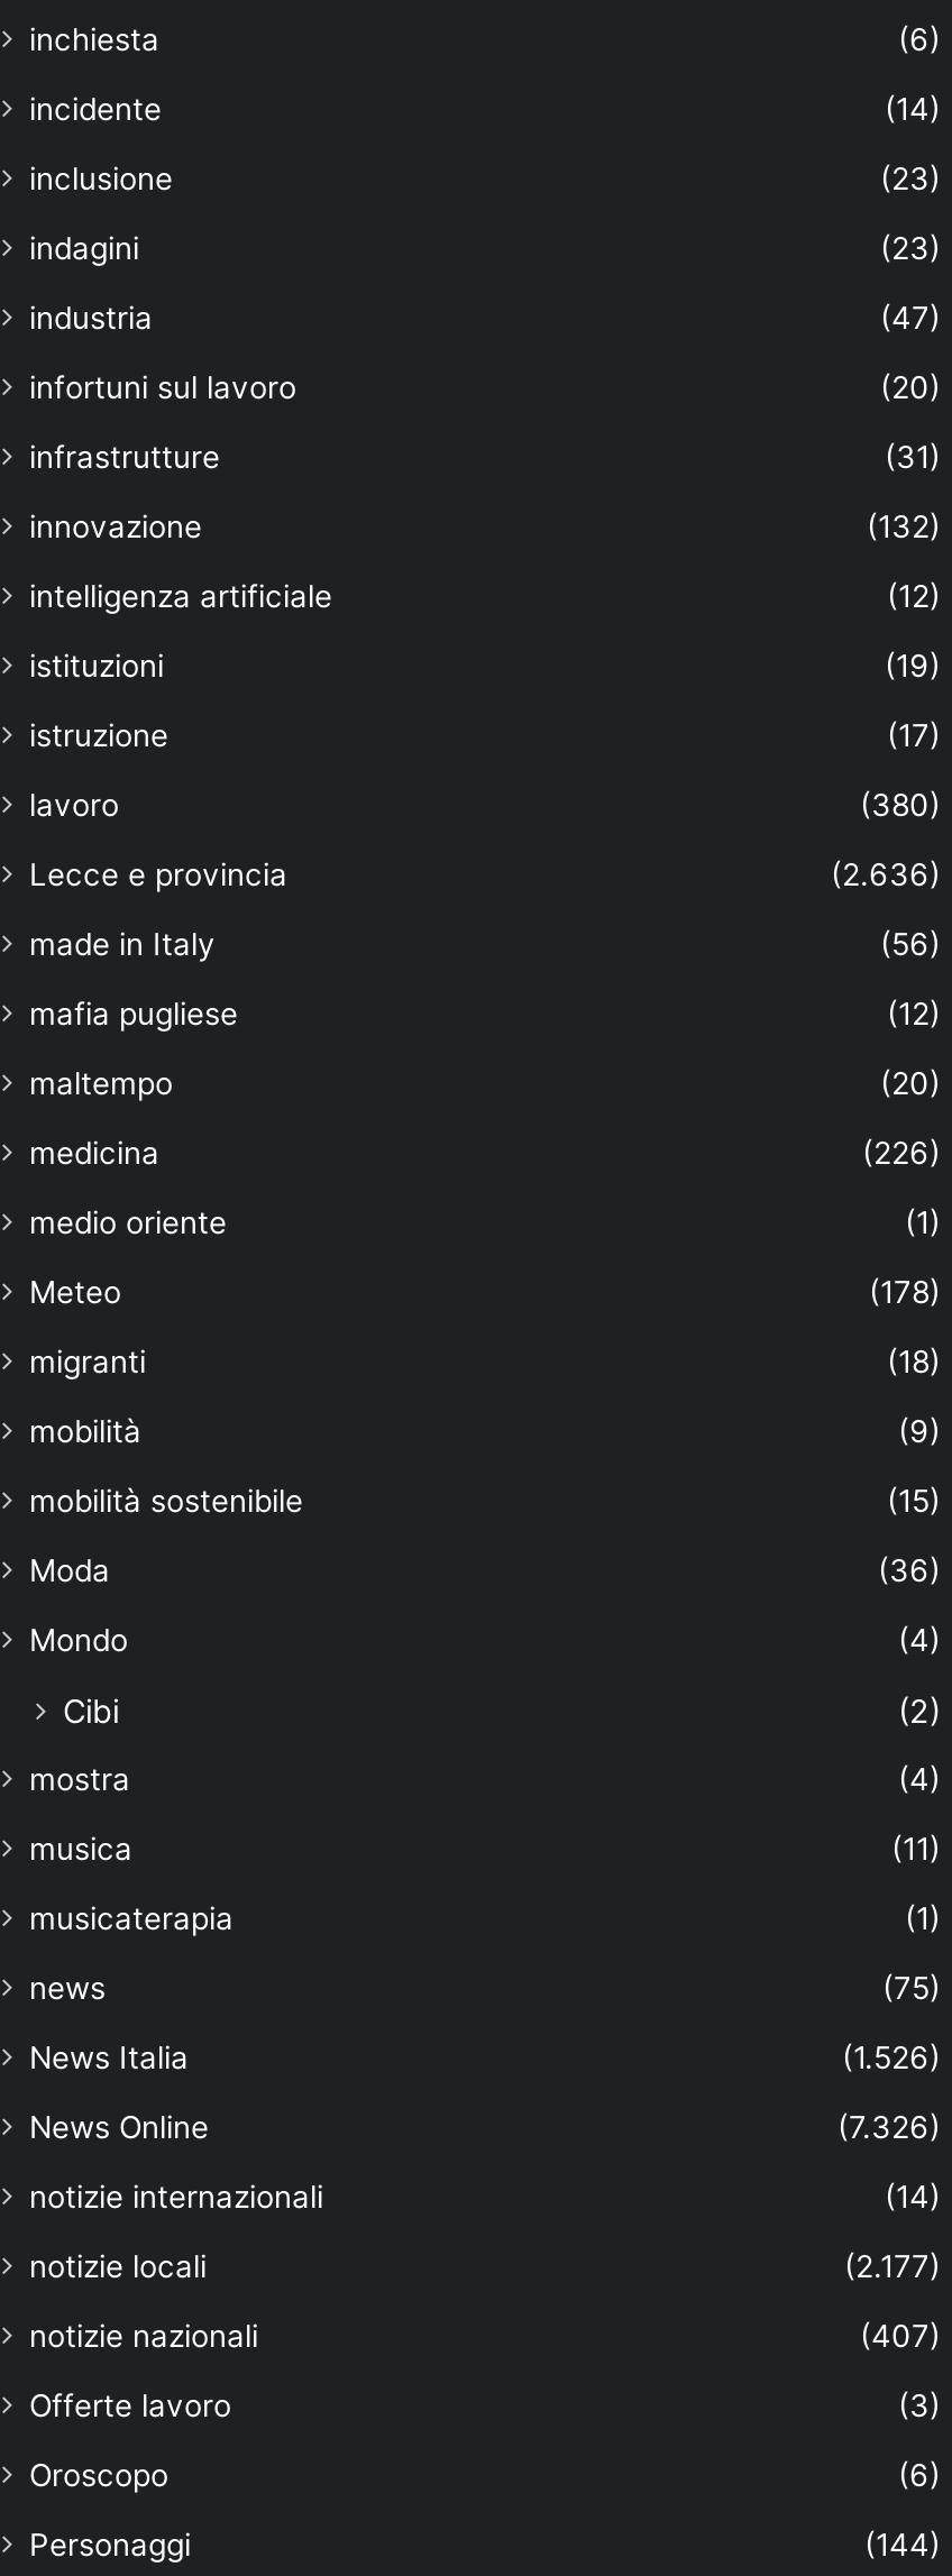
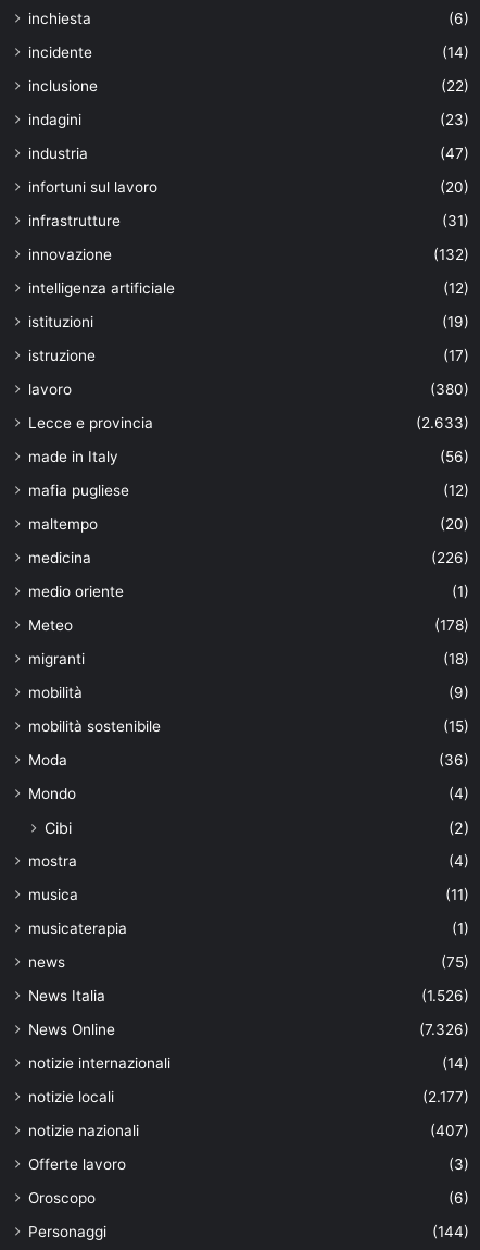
[880,160,941,196] (23) -> [441,77,469,94] (22)
[831,856,941,892] (2.636) -> [416,414,469,431] (2.633)

